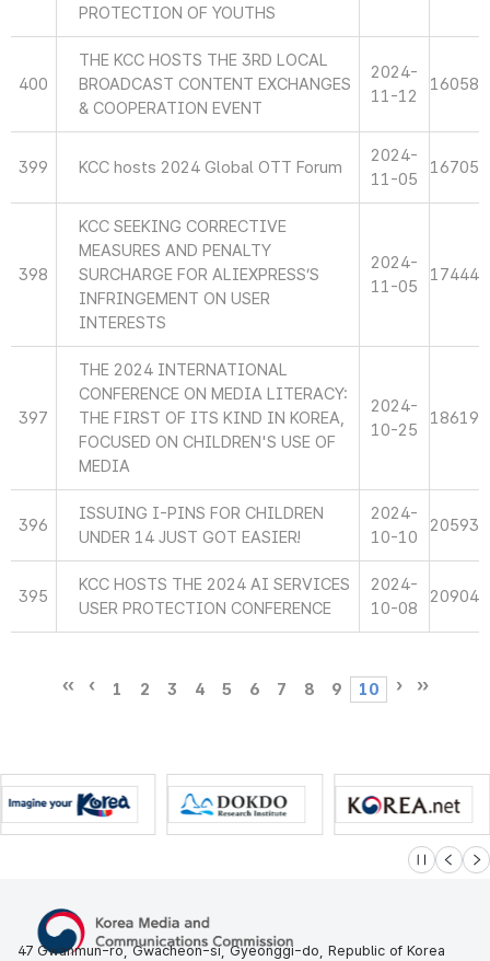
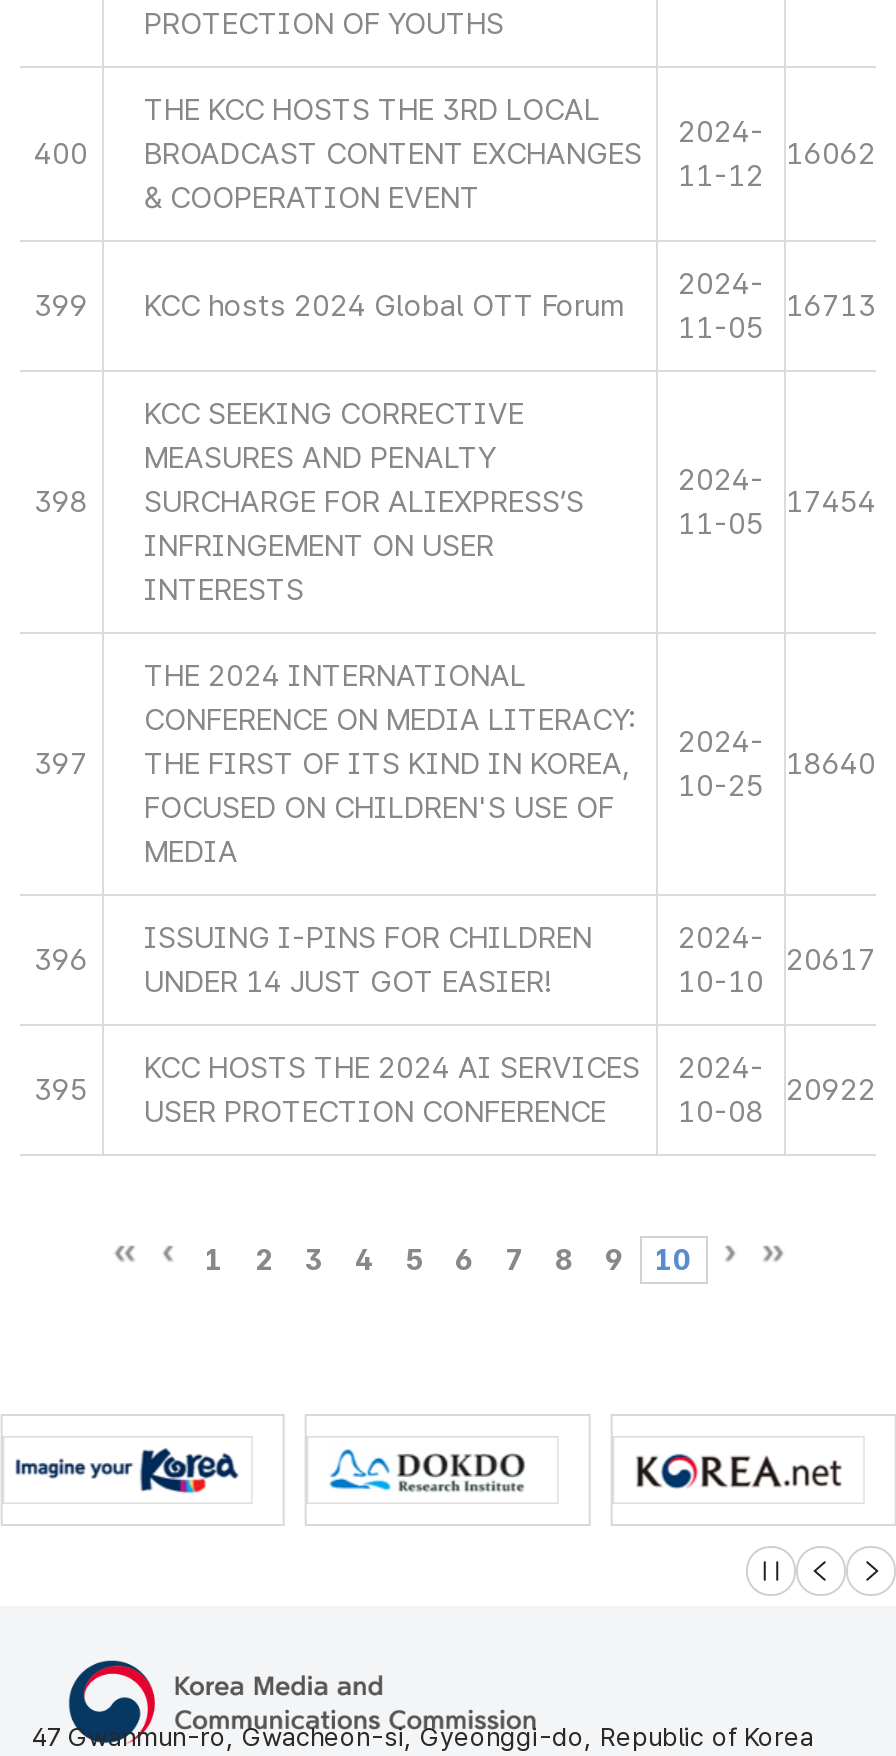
[430,74,479,94] 16058 -> [786,136,876,172] 16062
[430,158,479,177] 16705 -> [786,288,876,324] 16713
[430,265,479,285] 17444 -> [786,484,876,520] 17454
[430,408,479,428] 18619 -> [786,746,876,782] 18640
[430,516,479,535] 20593 -> [786,942,876,978] 20617
[430,587,479,606] 20904 -> [786,1072,876,1108] 20922

